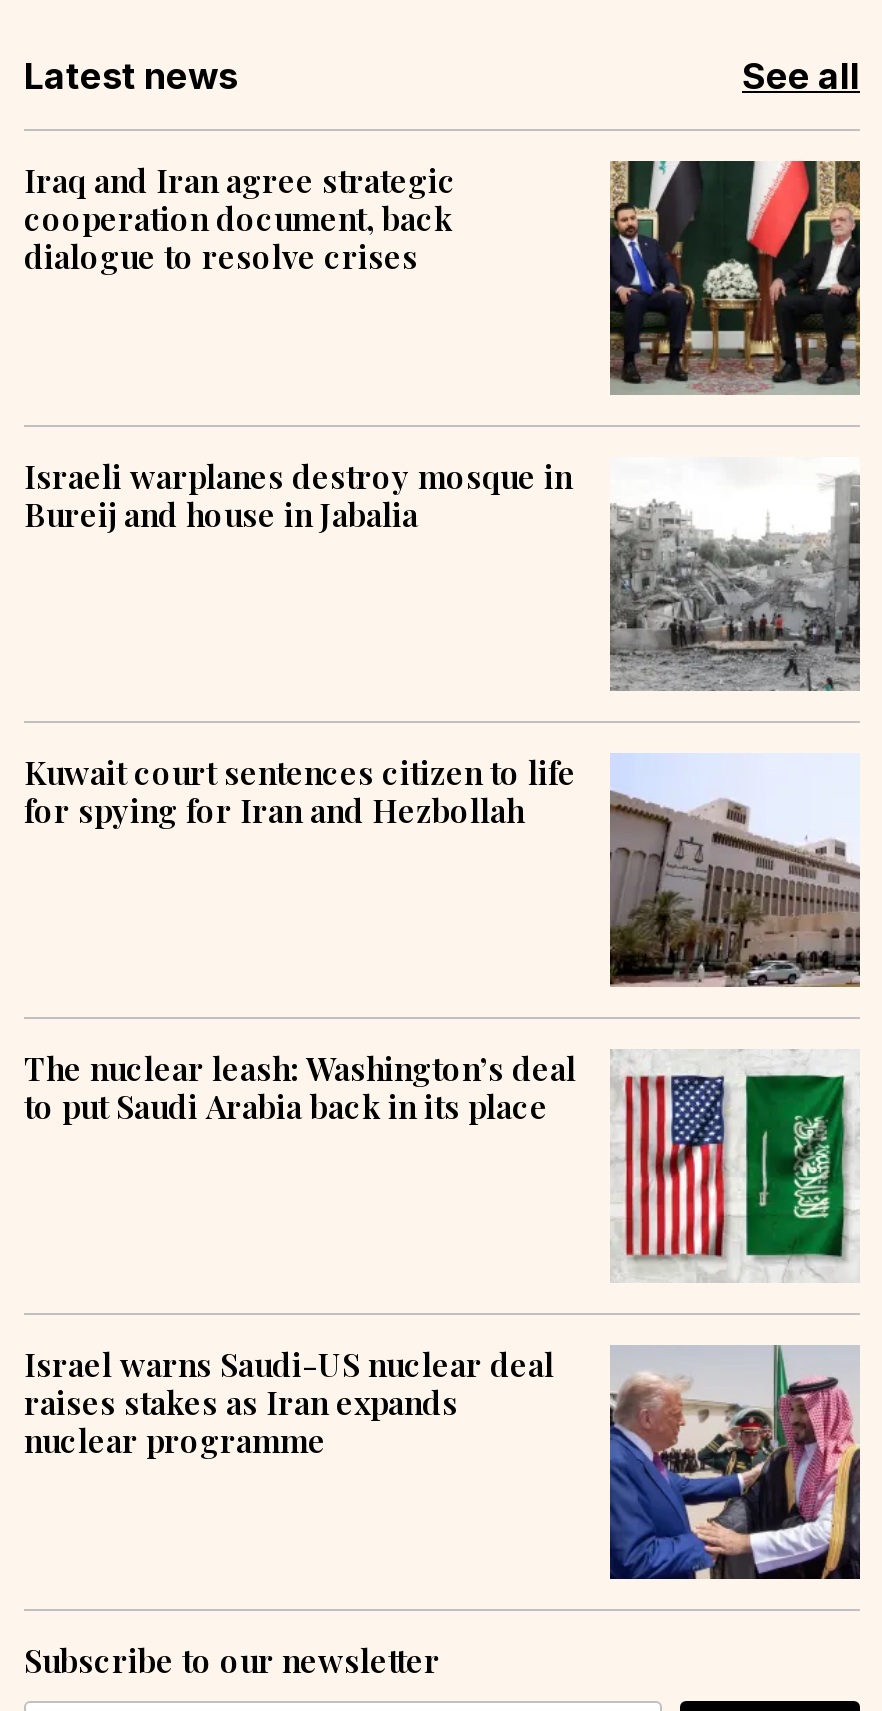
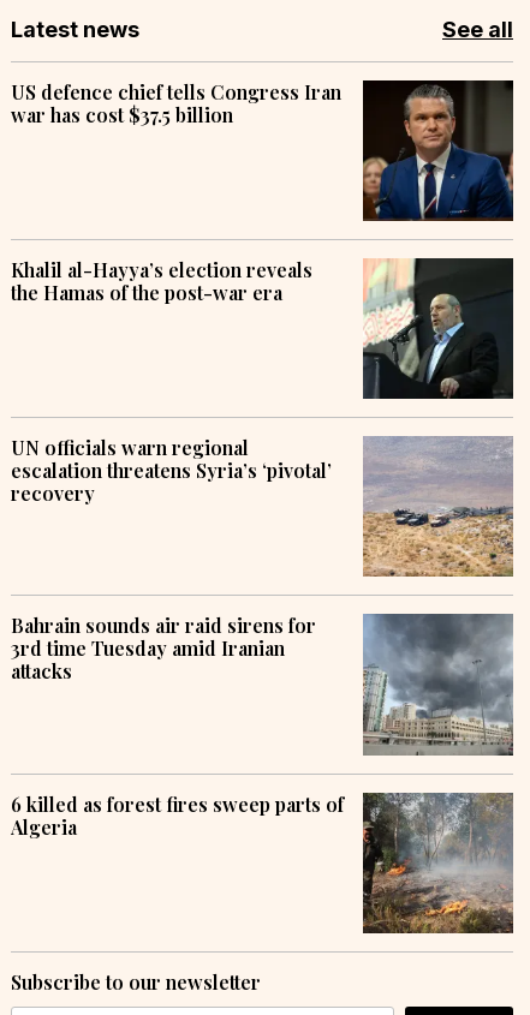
[24,159,456,277] Iraq and Iran agree strategic | cooperation document, back | dialogue to resolve crises -> [11,80,341,128] US defence chief tells Congress Iran | war has cost $37.5 billion
[608,160,862,396] [image] -> [362,79,514,221] [image]
[24,455,572,535] Israeli warplanes destroy mosque in | Bureij and house in Jabalia -> [11,258,312,306] Khalil al-Hayya’s election reveals | the Hamas of the post-war era
[608,456,860,692] [image] -> [363,257,514,399] [image]
[24,751,860,988] [image] | Kuwait court sentences citizen to life | for spying for Iran and Hezbollah -> [11,435,513,578] [image] | UN officials warn regional | escalation threatens Syria’s ‘pivotal’ | recovery
[24,1047,860,1284] [image] | The nuclear leash: Washington’s deal | to put Saudi Arabia back in its place -> [11,613,514,757] [image] | Bahrain sounds air raid sirens for | 3rd time Tuesday amid Iranian | attacks
[24,1343,860,1582] [image] | Israel warns Saudi-US nuclear deal | raises stakes as Iran expands | nuclear programme -> [11,791,513,935] [image] | 6 killed as forest fires sweep parts of | Algeria

